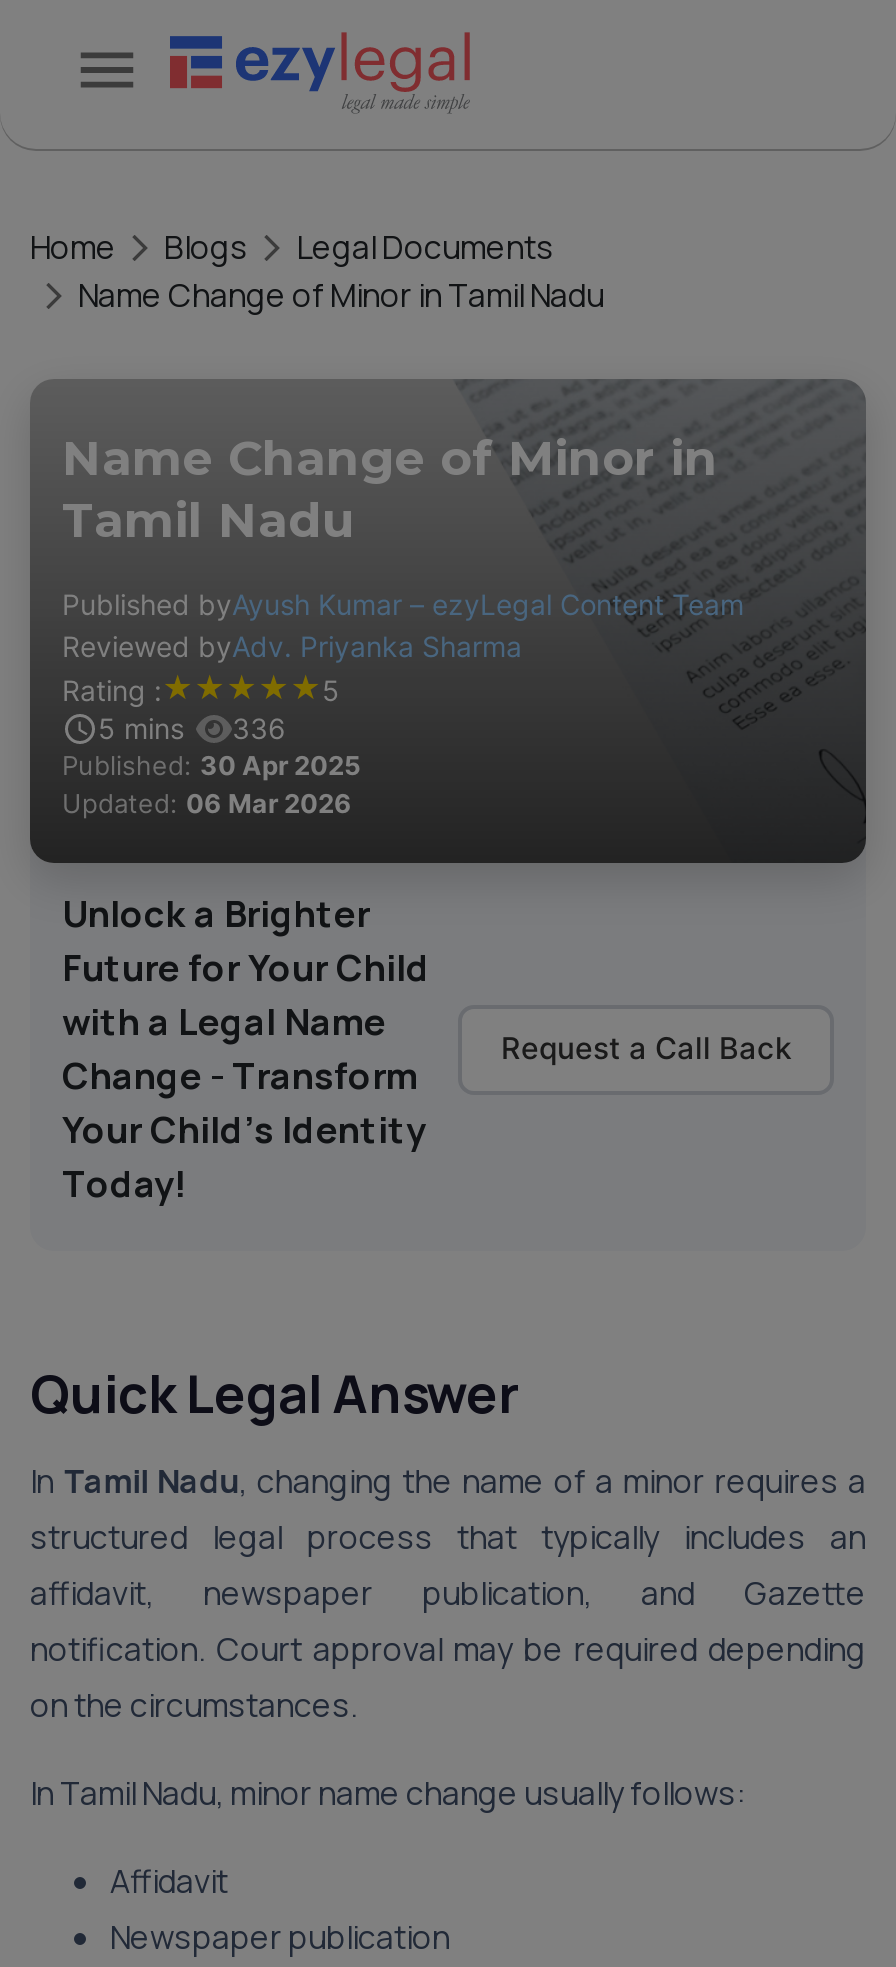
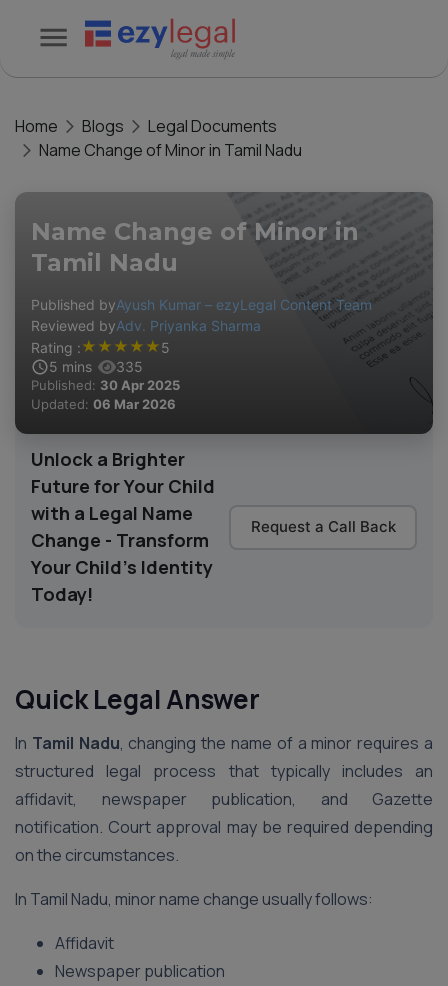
[98,711,286,745] 5 mins 336 -> [49,358,143,375] 5 mins 335

